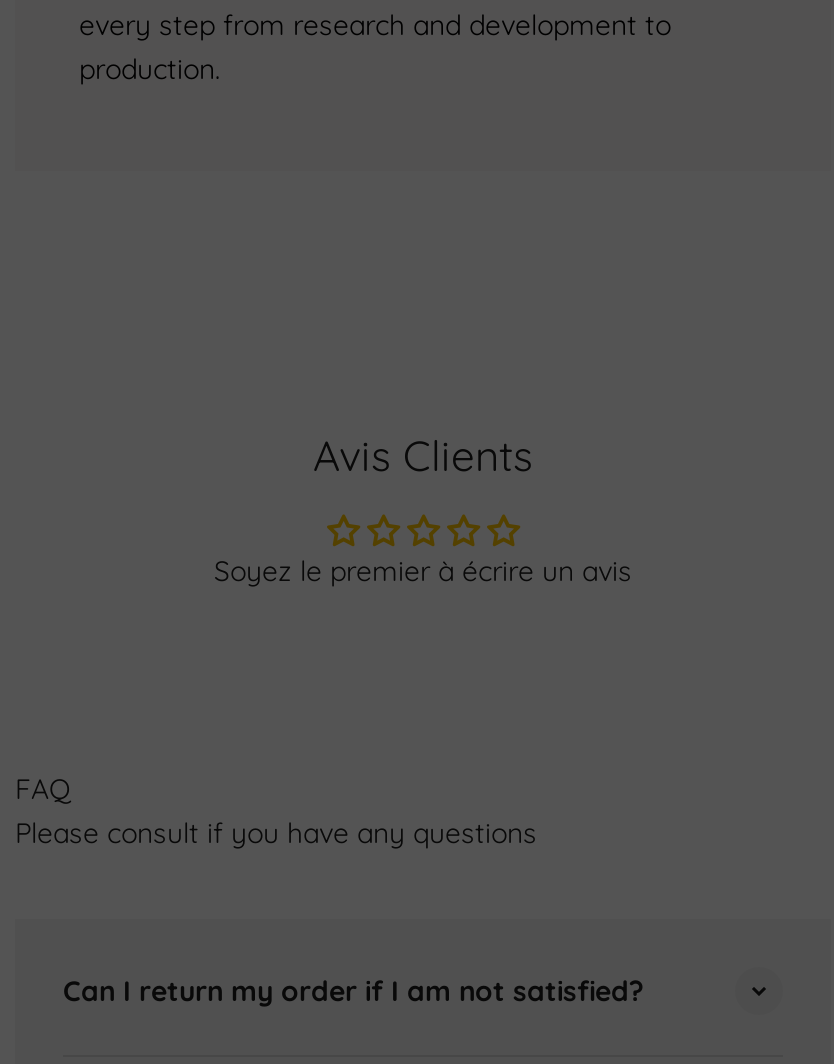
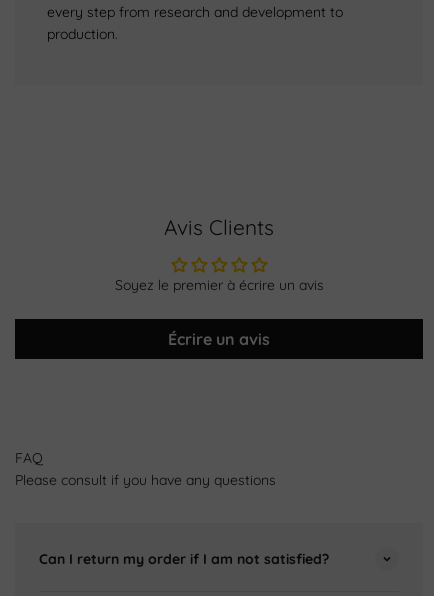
none -> [168,329,270,349] Écrire un avis

